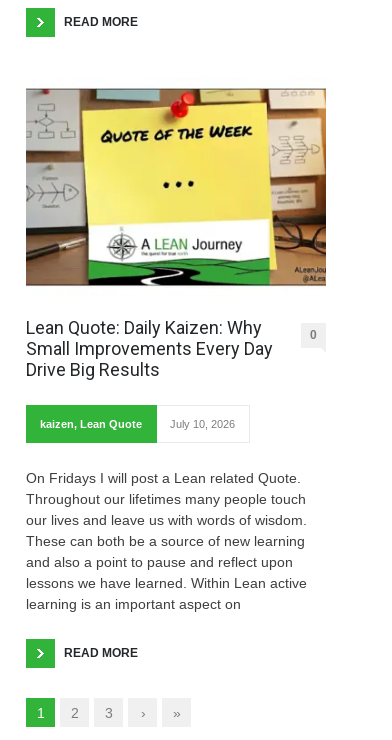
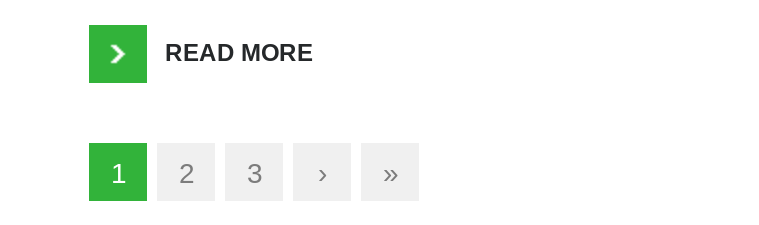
[25,87,327,380] [image] | Lean Quote: Daily Kaizen: Why | Small Improvements Every Day | Drive Big Results -> none
[310,328,317,342] 0 -> none
[26,418,307,660] kaizen, Lean Quote | July 10, 2026 | On Fridays I will post a Lean related Quote. | Throughout our lifetimes many people touch | our lives and leave us with words of wisdom. | These can both be a source of new learning | and also a point to pause and reflect upon | lessons we have learned. Within Lean active | learning is an important aspect on | READ MORE -> none

